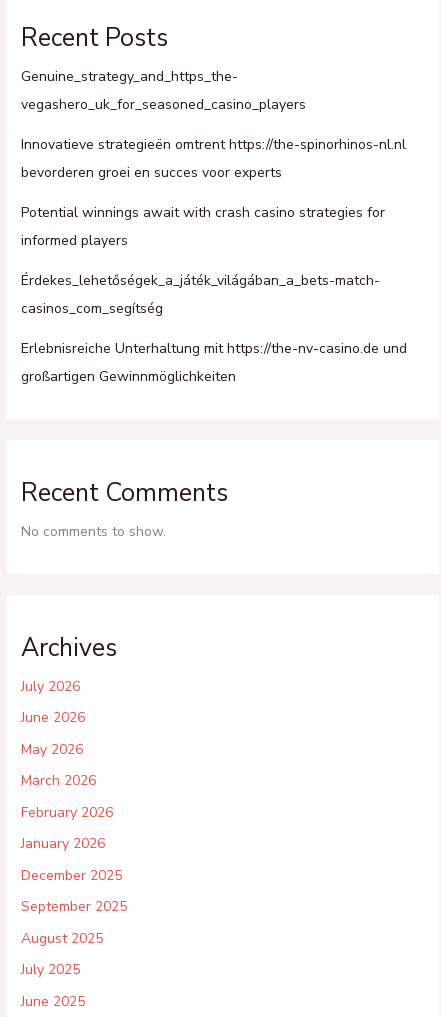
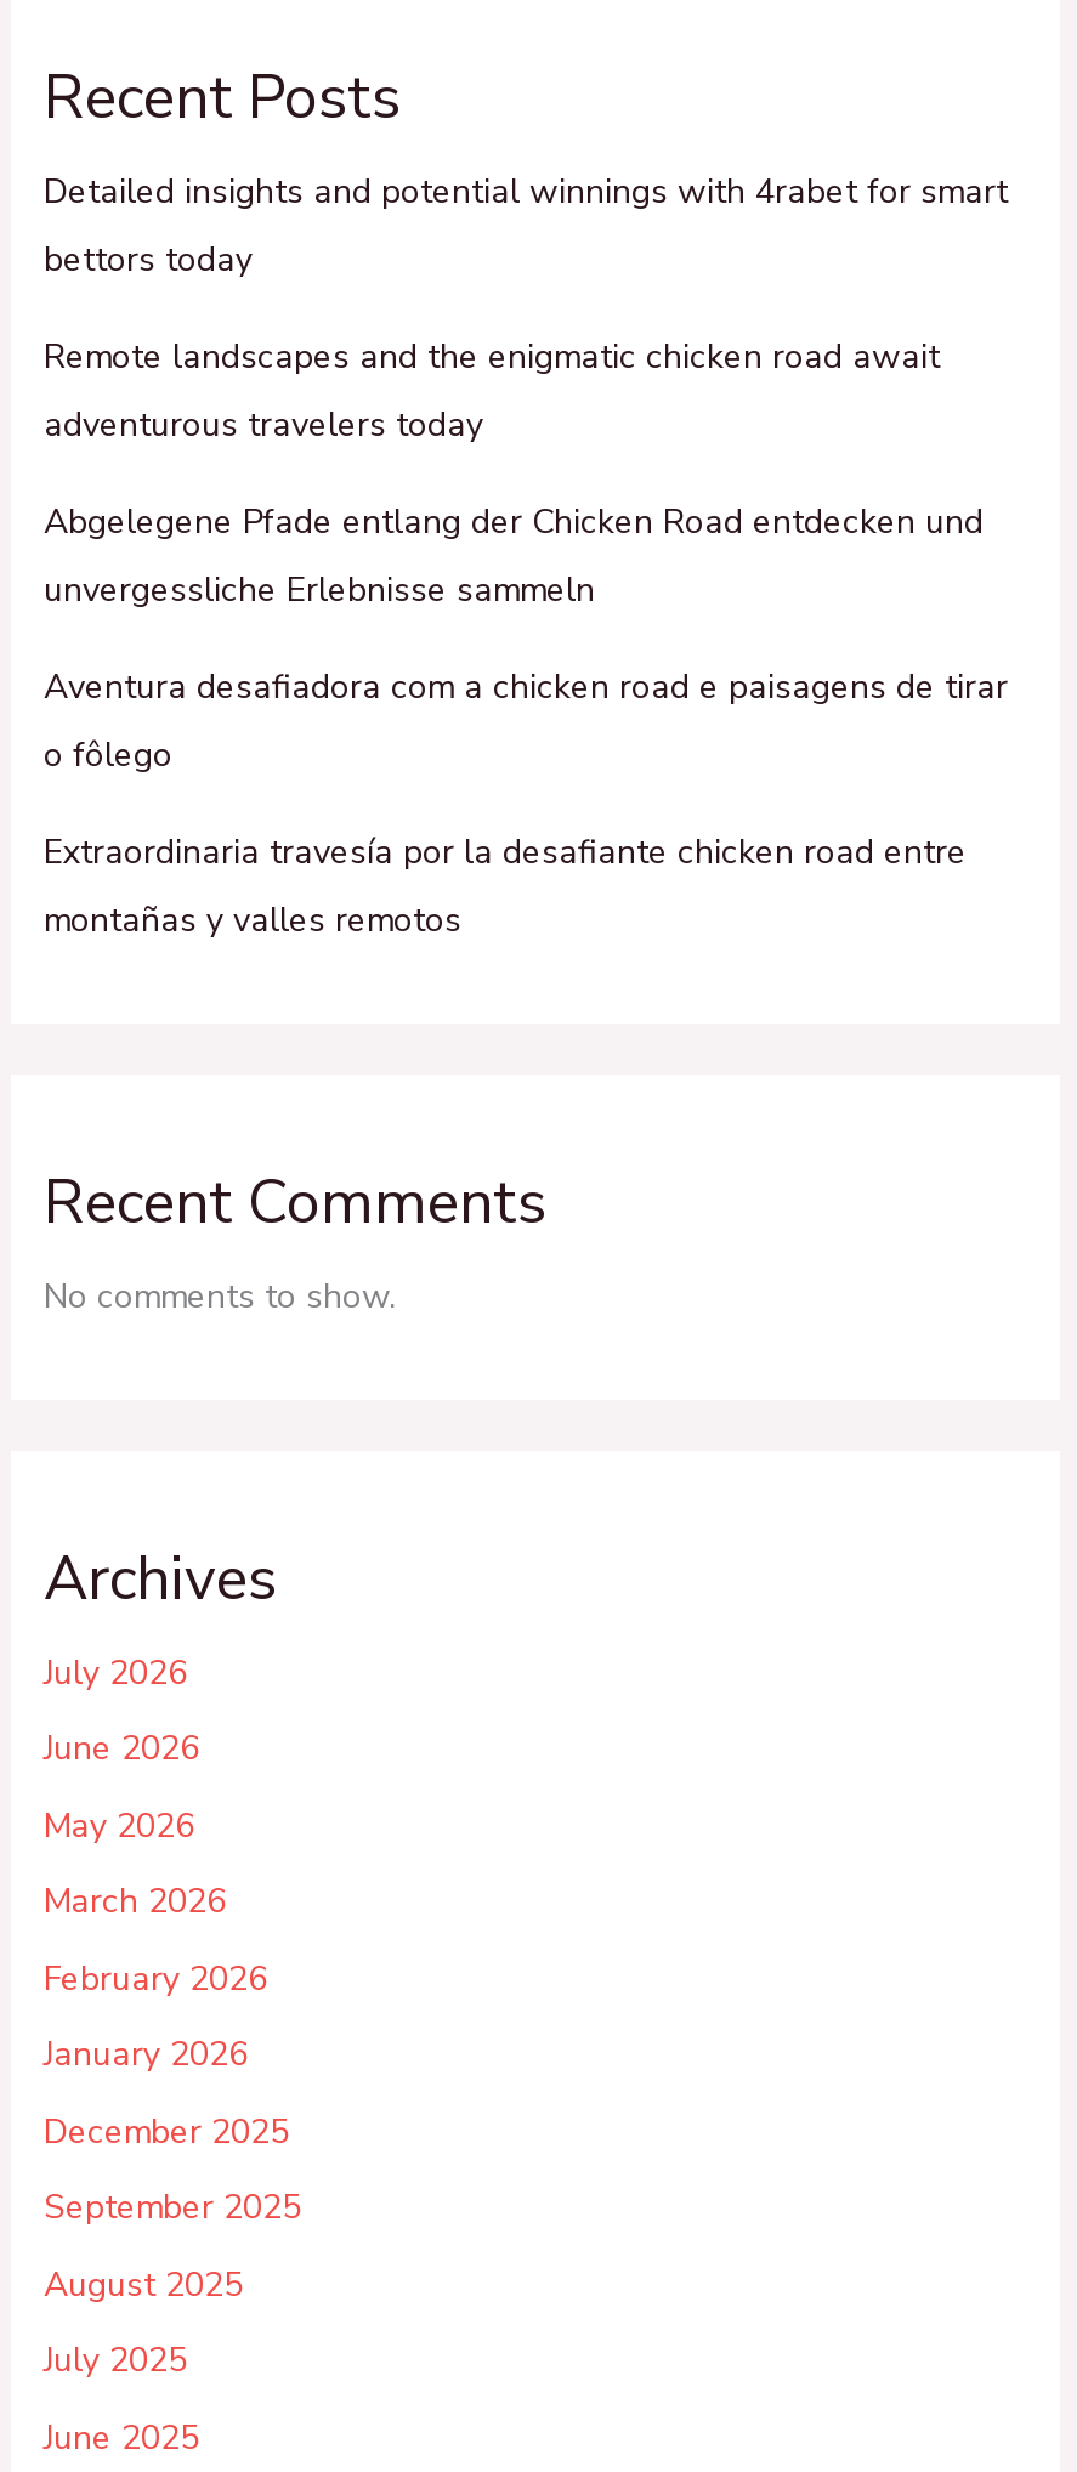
[20,67,237,86] Genuine_strategy_and_https_the- -> [44,168,1008,214] Detailed insights and potential winnings with 4rabet for smart
[20,95,305,114] vegashero_uk_for_seasoned_casino_players -> [44,236,253,282] bettors today
[20,135,405,154] Innovatieve strategieën omtrent https://the-spinorhinos-nl.nl -> [44,333,940,379] Remote landscapes and the enigmatic chicken road await
[20,163,281,182] bevorderen groei en succes voor experts -> [44,401,483,447] adventurous travelers today
[20,203,384,222] Potential winnings await with crash casino strategies for -> [44,498,984,544] Abgelegene Pfade entlang der Chicken Road entdecken und
[20,231,127,250] informed players -> [44,566,595,612] unvergessliche Erlebnisse sammeln
[20,271,379,290] Érdekes_lehetőségek_a_játék_világában_a_bets-match- -> [44,663,1008,709] Aventura desafiadora com a chicken road e paisagens de tirar
[20,299,162,318] casinos_com_segítség -> [44,731,172,777] o fôlego
[20,339,406,358] Erlebnisreiche Unterhaltung mit https://the-nv-casino.de und -> [44,828,967,874] Extraordinaria travesía por la desafiante chicken road entre
[20,367,235,386] großartigen Gewinnmöglichkeiten -> [44,896,461,942] montañas y valles remotos

